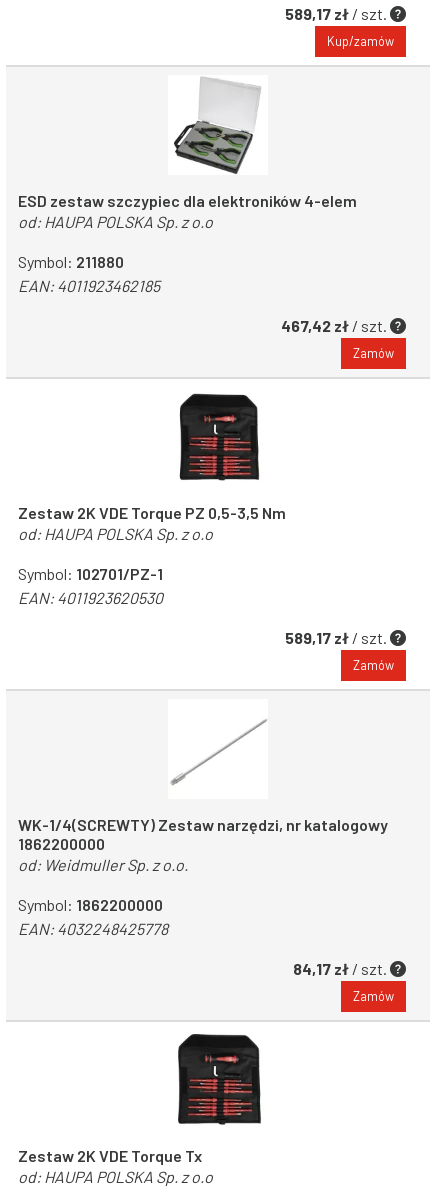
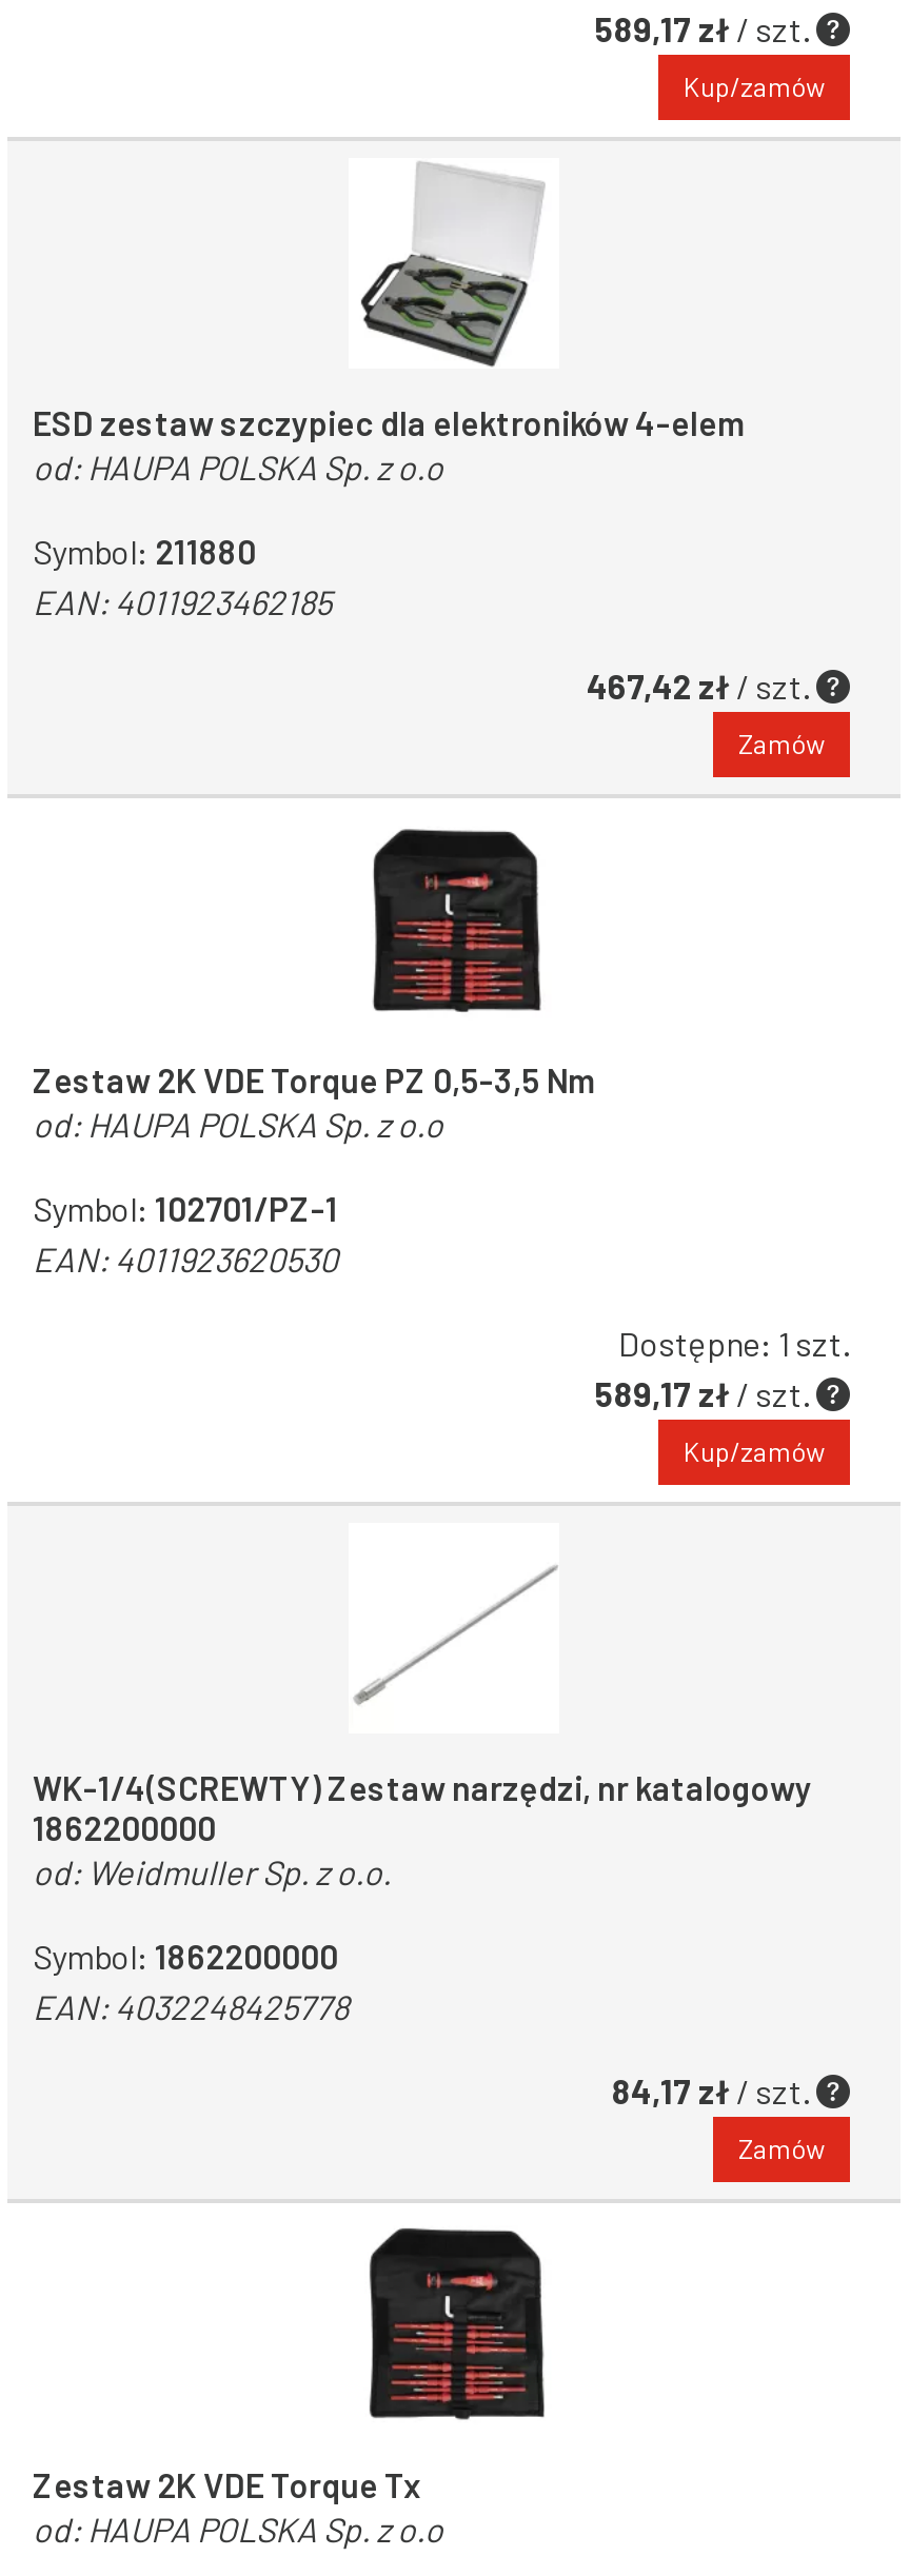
none -> [618,1322,850,1362] Dostępne: 1 szt.
[353,657,394,673] Zamów -> [684,1434,825,1467] Kup/zamów

